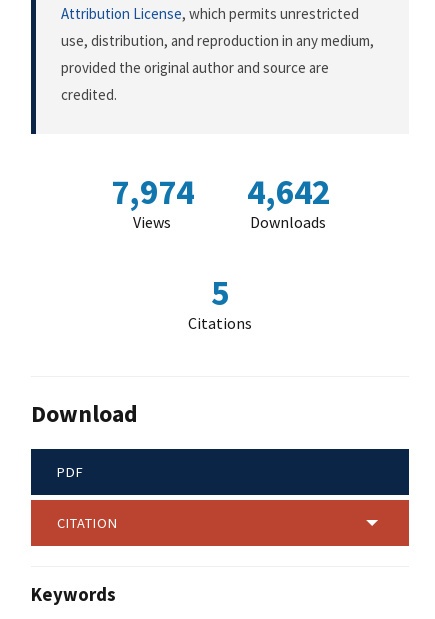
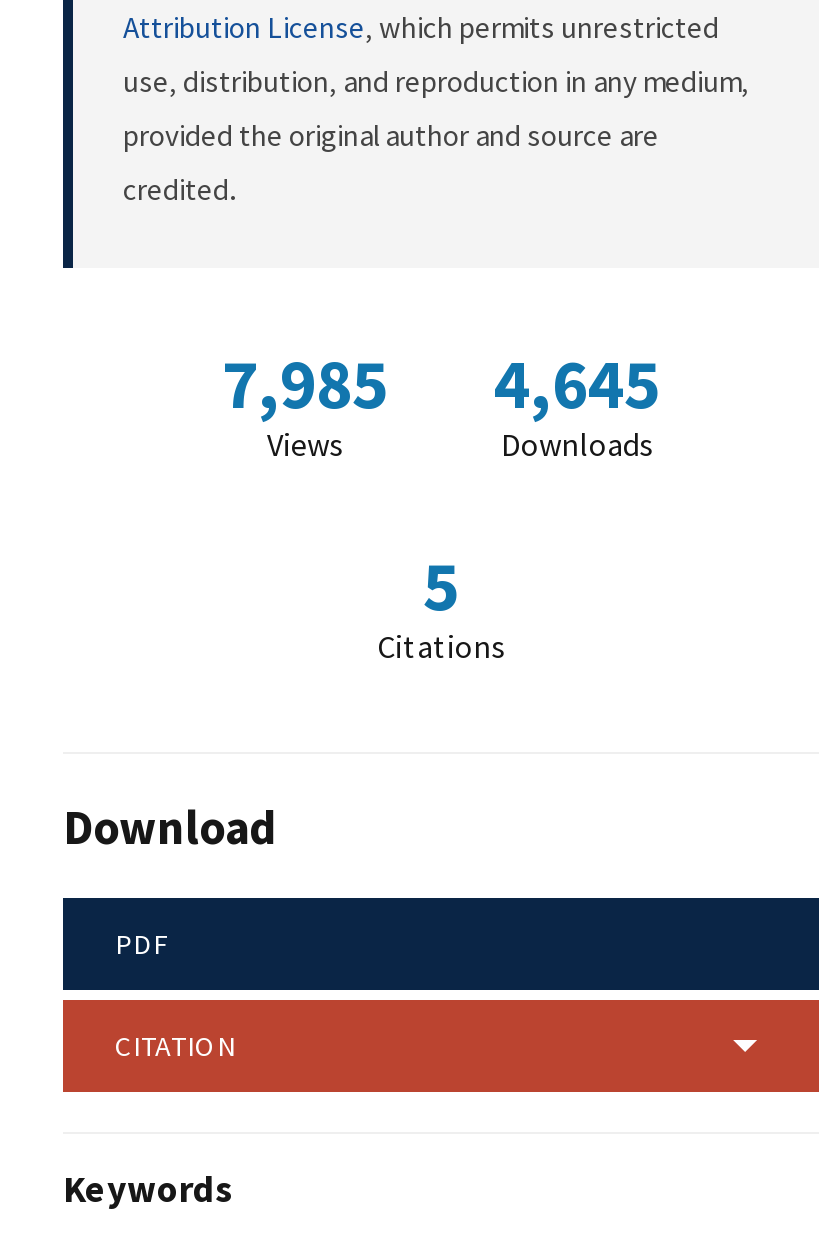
[110,170,193,214] 7,974 -> [222,341,388,429] 7,985
[246,170,329,214] 4,642 -> [494,341,660,429] 4,645

